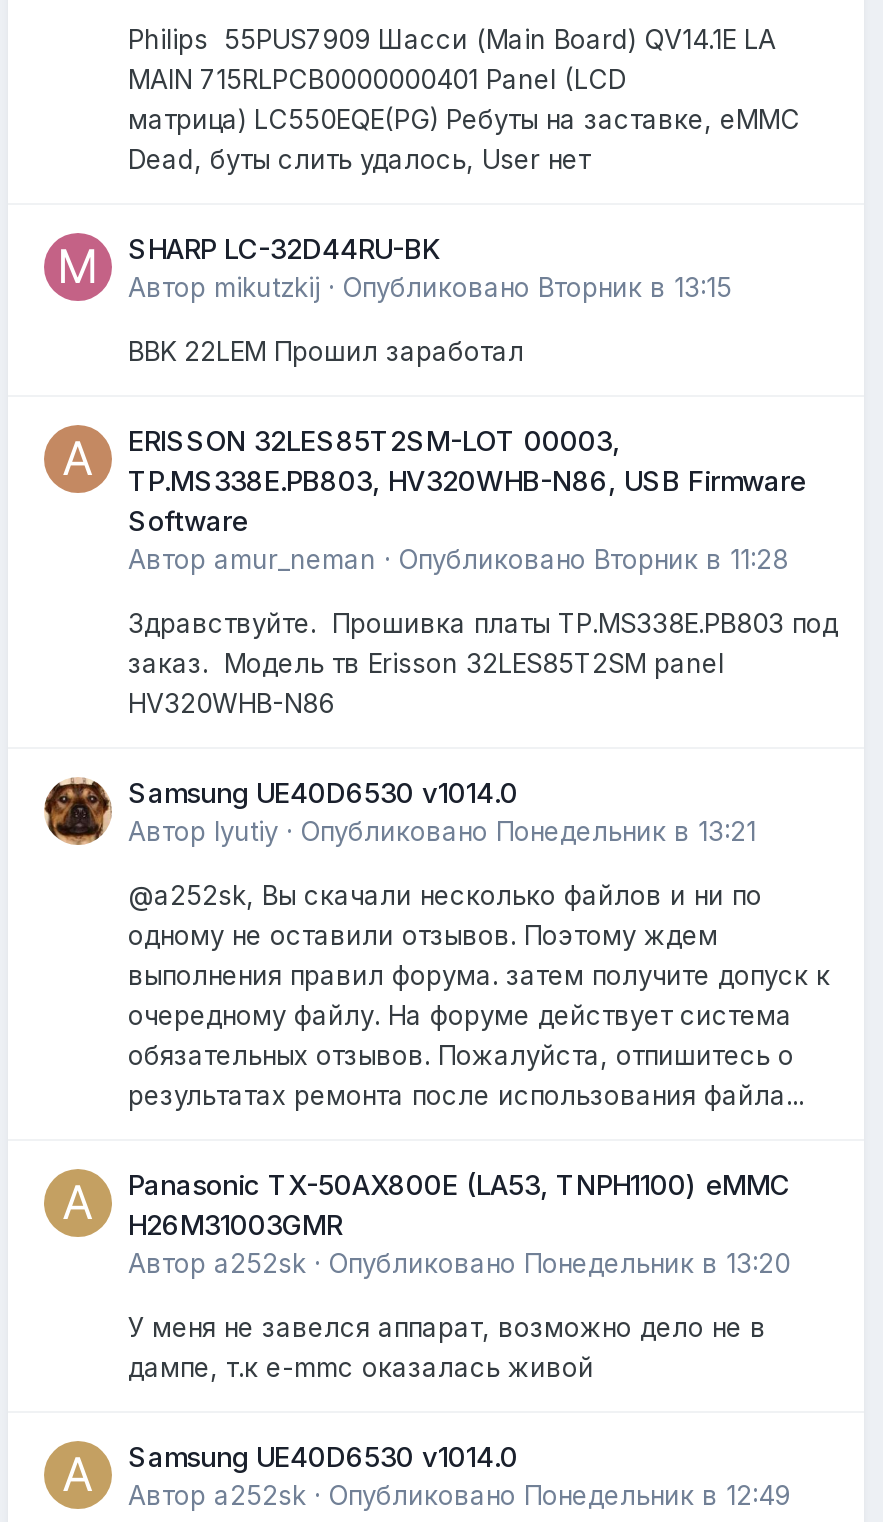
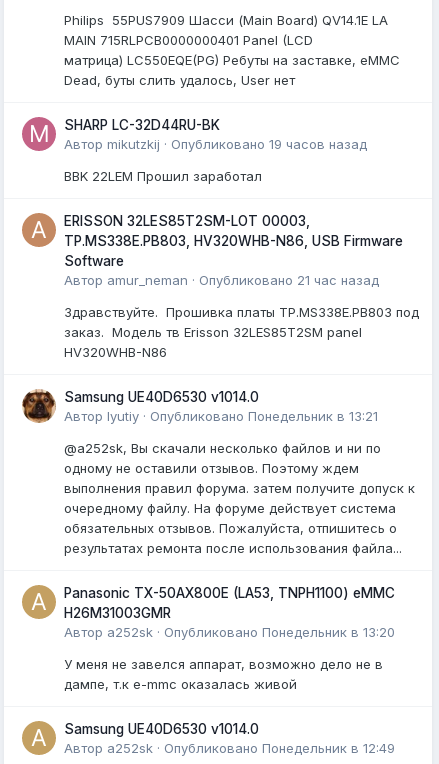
[128,270,732,302] Автор mikutzkij · Опубликовано Вторник в 13:15 -> [64,136,367,152] Автор mikutzkij · Опубликовано 19 часов назад
[128,542,788,574] Автор amur_neman · Опубликовано Вторник в 11:28 -> [64,272,379,288] Автор amur_neman · Опубликовано 21 час назад

